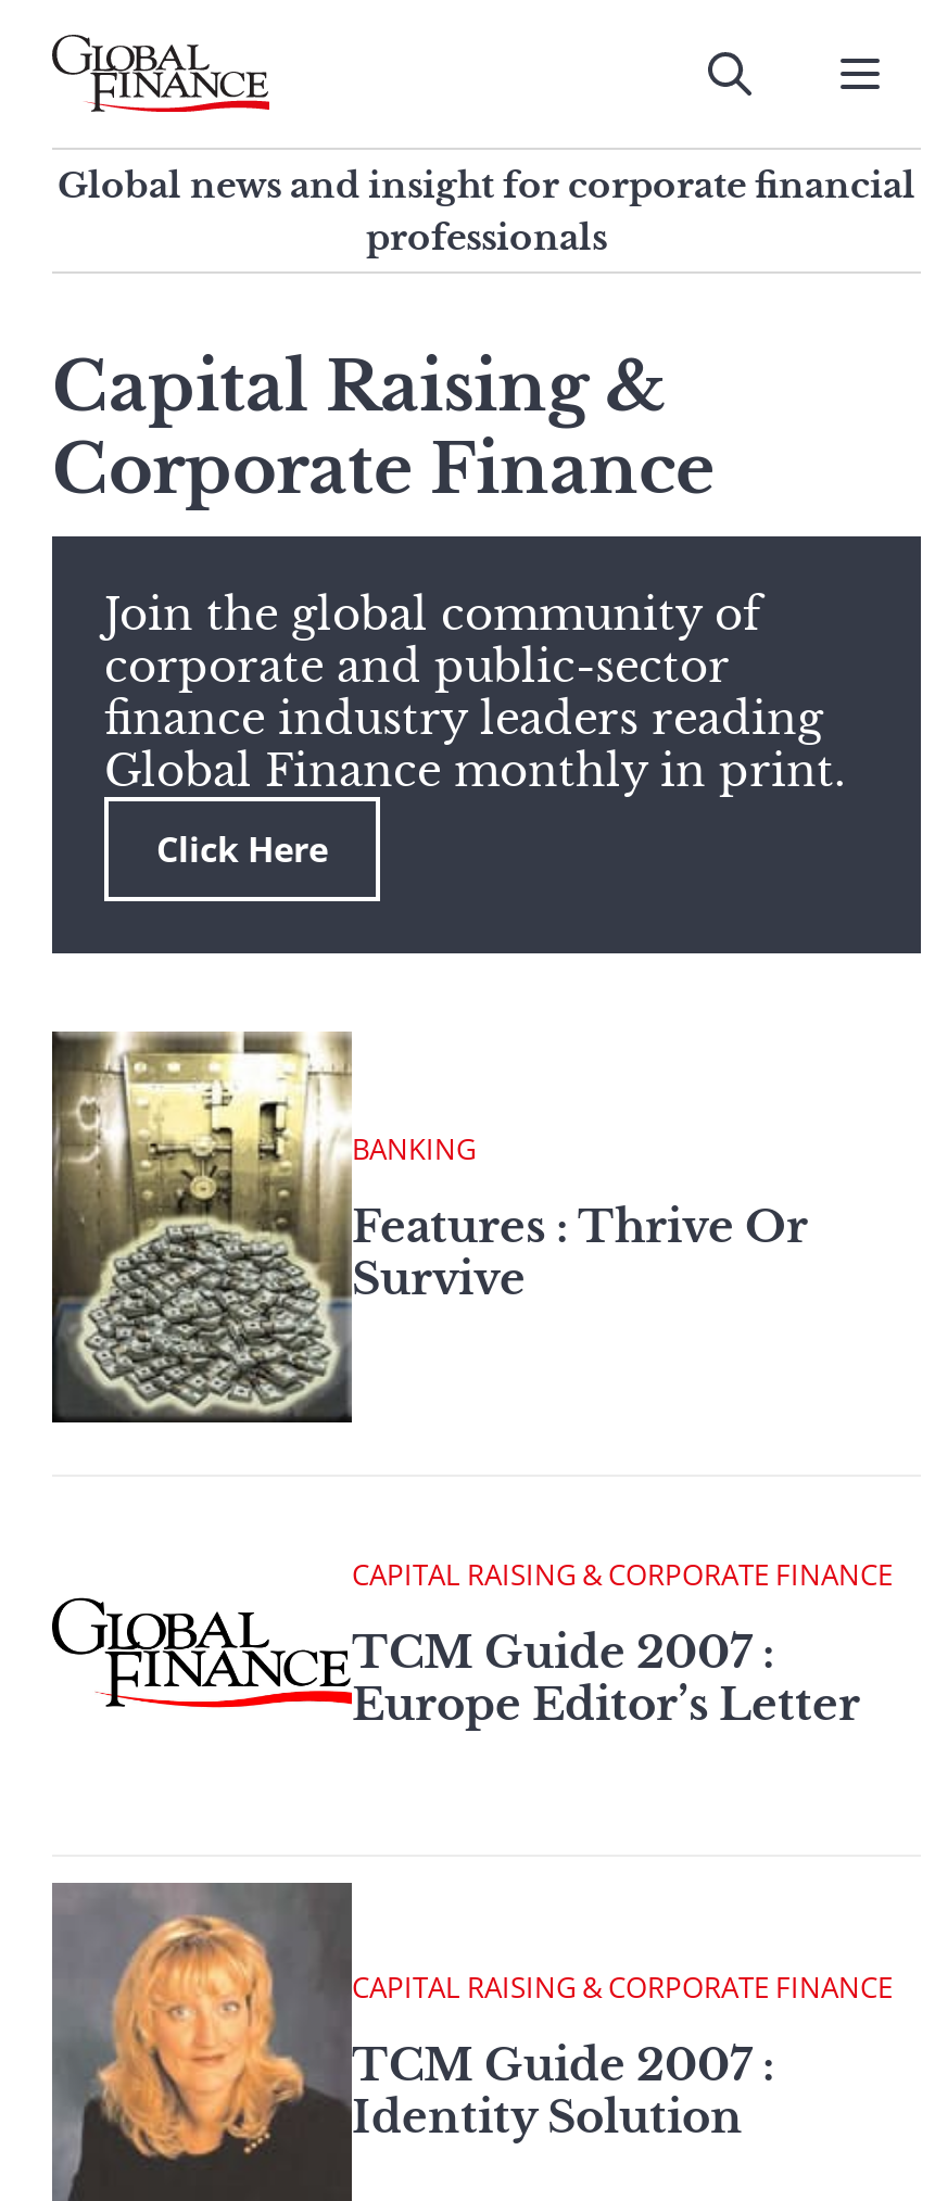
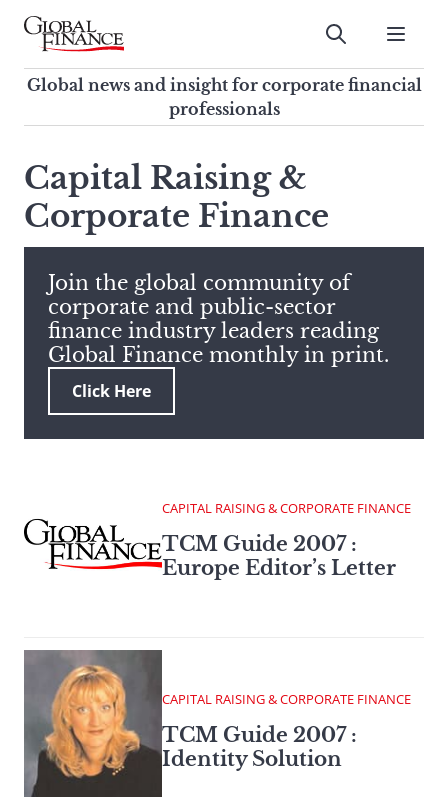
[50,1029,808,1425] [image] | BANKING | Features : Thrive Or | Survive -> none

